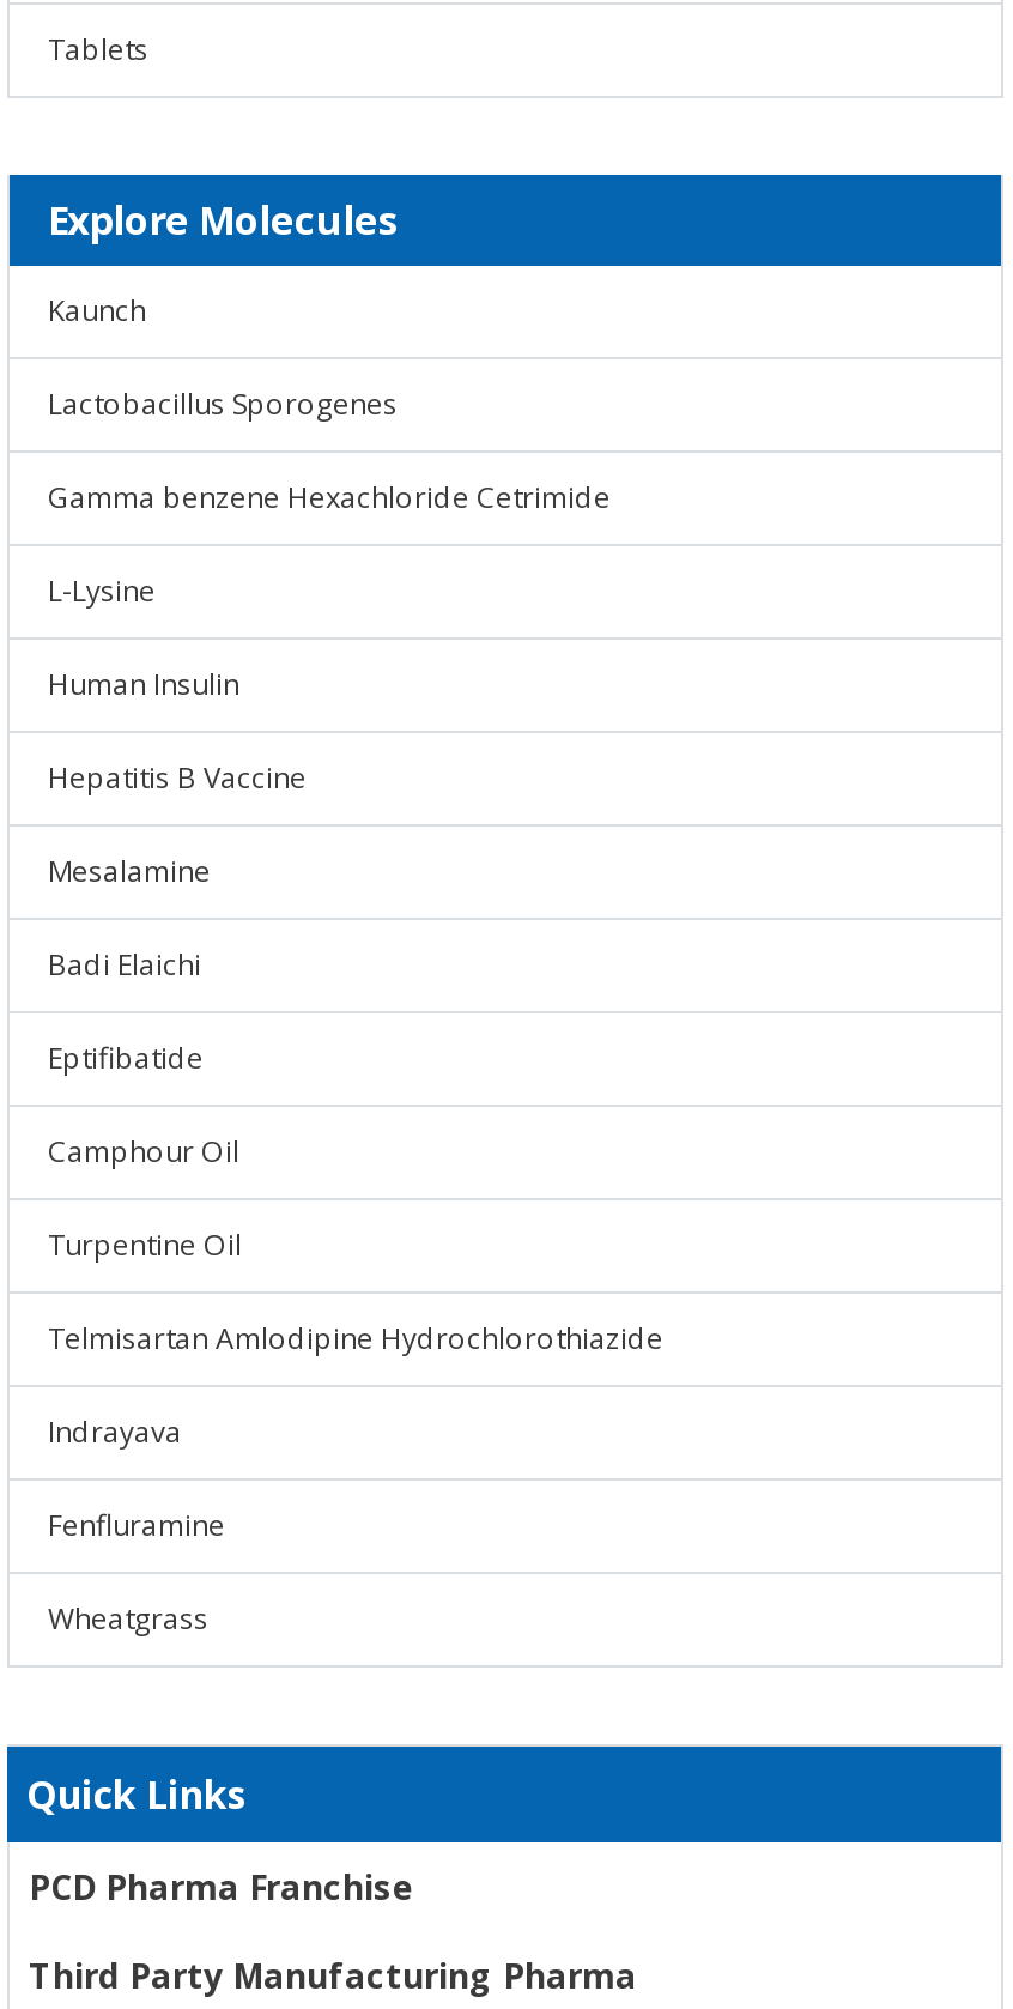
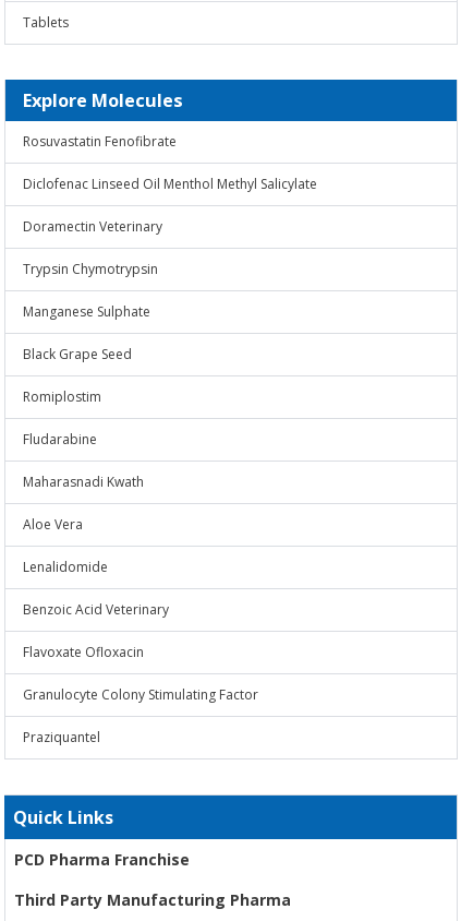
[48,290,146,331] Kaunch -> [23,132,177,151] Rosuvastatin Fenofibrate
[48,383,398,424] Lactobacillus Sporogenes -> [23,175,317,193] Diclofenac Linseed Oil Menthol Methyl Salicylate
[48,477,611,518] Gamma benzene Hexachloride Cetrimide -> [23,217,162,236] Doramectin Veterinary
[48,570,156,611] L-Lysine -> [23,260,158,278] Trypsin Chymotrypsin
[48,664,239,704] Human Insulin -> [23,302,150,321] Manganese Sulphate
[48,757,307,798] Hepatitis B Vaccine -> [23,345,132,363] Black Grape Seed
[48,851,211,891] Mesalamine -> [23,387,101,406] Romiplostim
[48,944,201,985] Badi Elaichi -> [23,430,97,448] Fludarabine
[48,1037,204,1078] Eptifibatide -> [23,473,144,491] Maharasnadi Kwath
[48,1131,239,1172] Camphour Oil -> [23,515,83,534] Aloe Vera
[48,1224,242,1265] Turpentine Oil -> [23,558,108,576] Lenalidomide
[48,1318,663,1359] Telmisartan Amlodipine Hydrochlorothiazide -> [23,600,169,619] Benzoic Acid Veterinary
[48,1411,182,1452] Indrayava -> [23,643,144,661] Flavoxate Ofloxacin
[48,1505,225,1545] Fenfluramine -> [23,685,258,704] Granulocyte Colony Stimulating Factor
[48,1598,208,1639] Wheatgrass -> [23,728,100,746] Praziquantel

